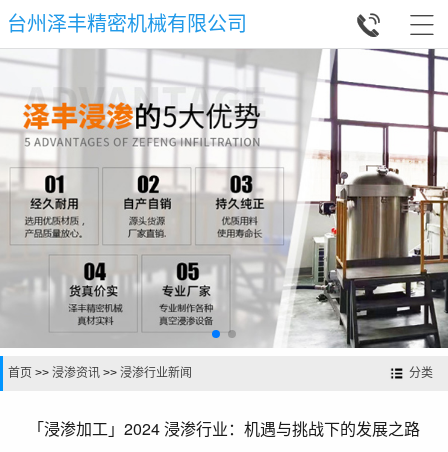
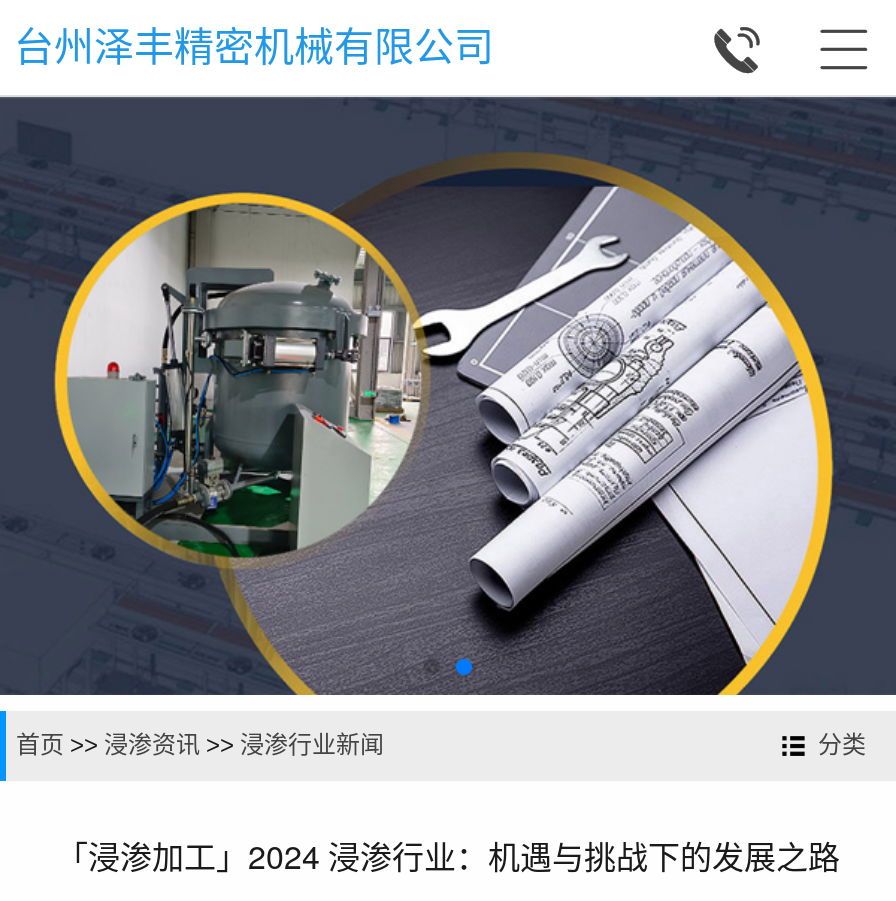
[3,49,445,349] [image] -> [6,95,890,697] [image]

